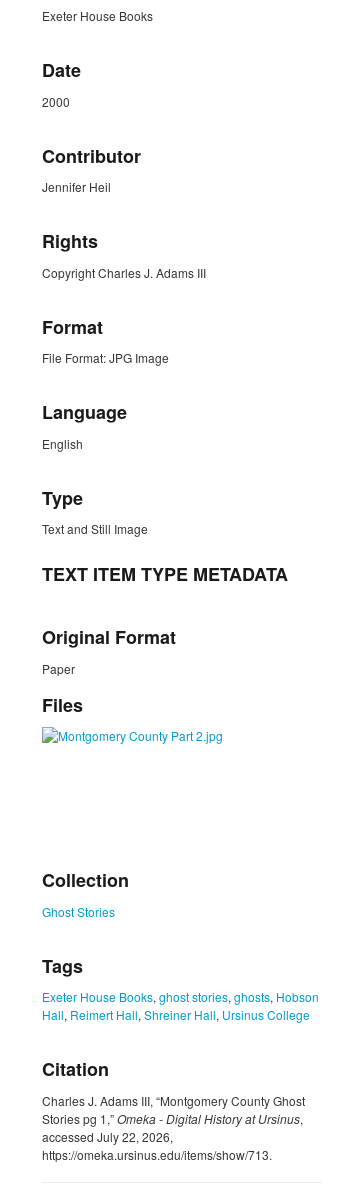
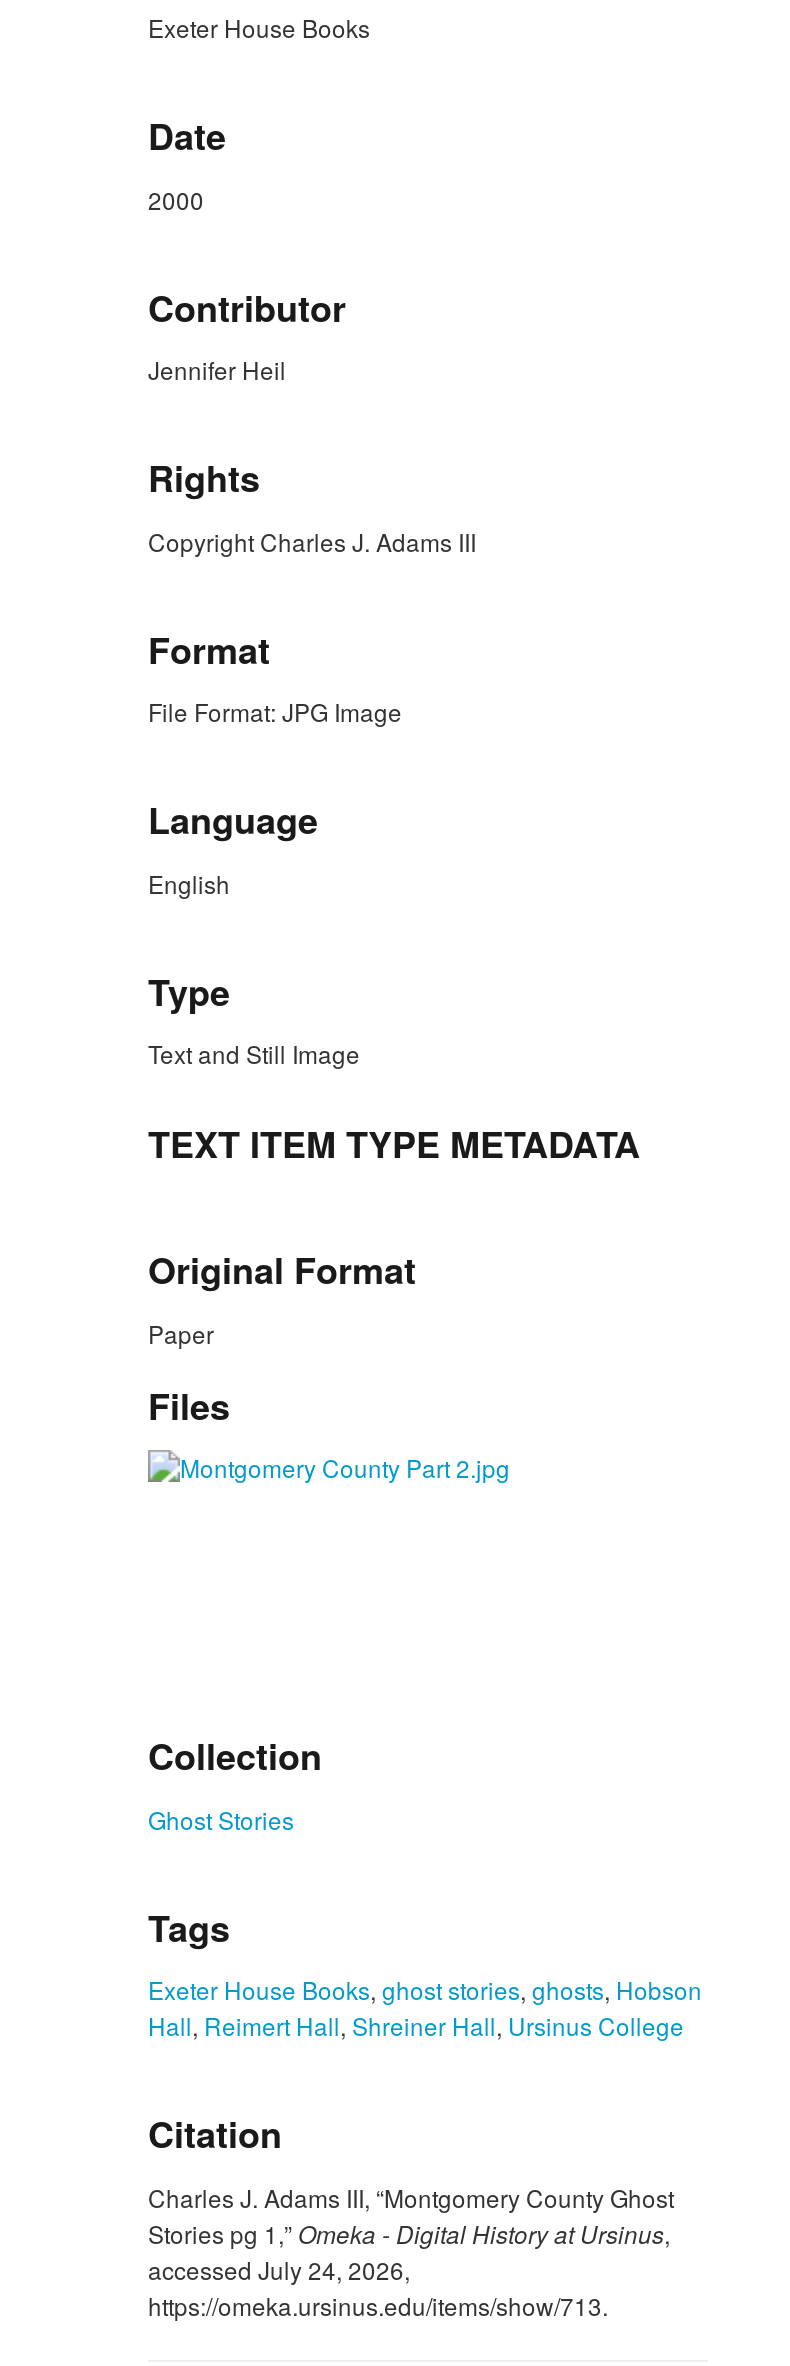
[42,1127,173,1144] accessed July 22, 2026, -> [148,2251,410,2285] accessed July 24, 2026,

